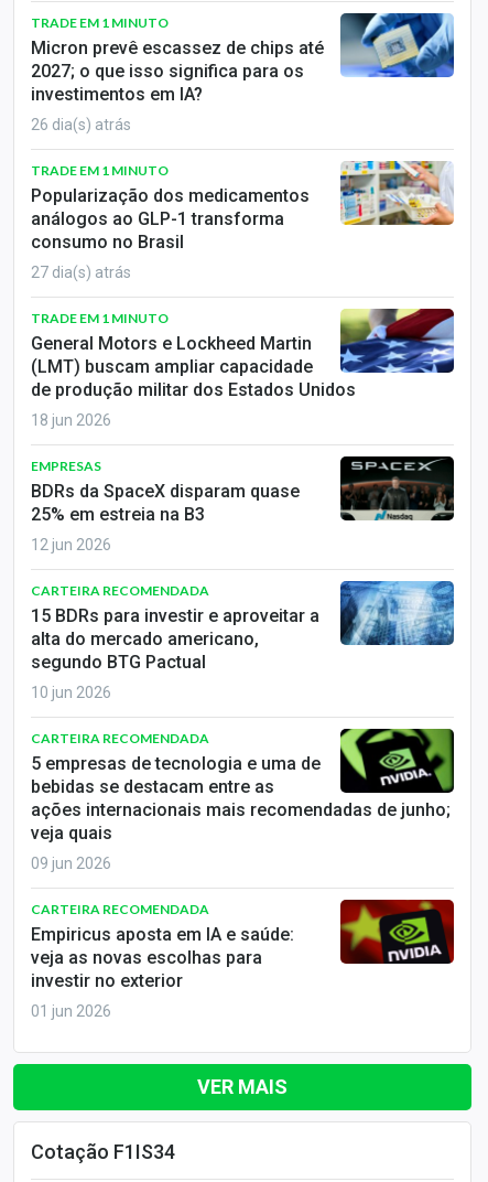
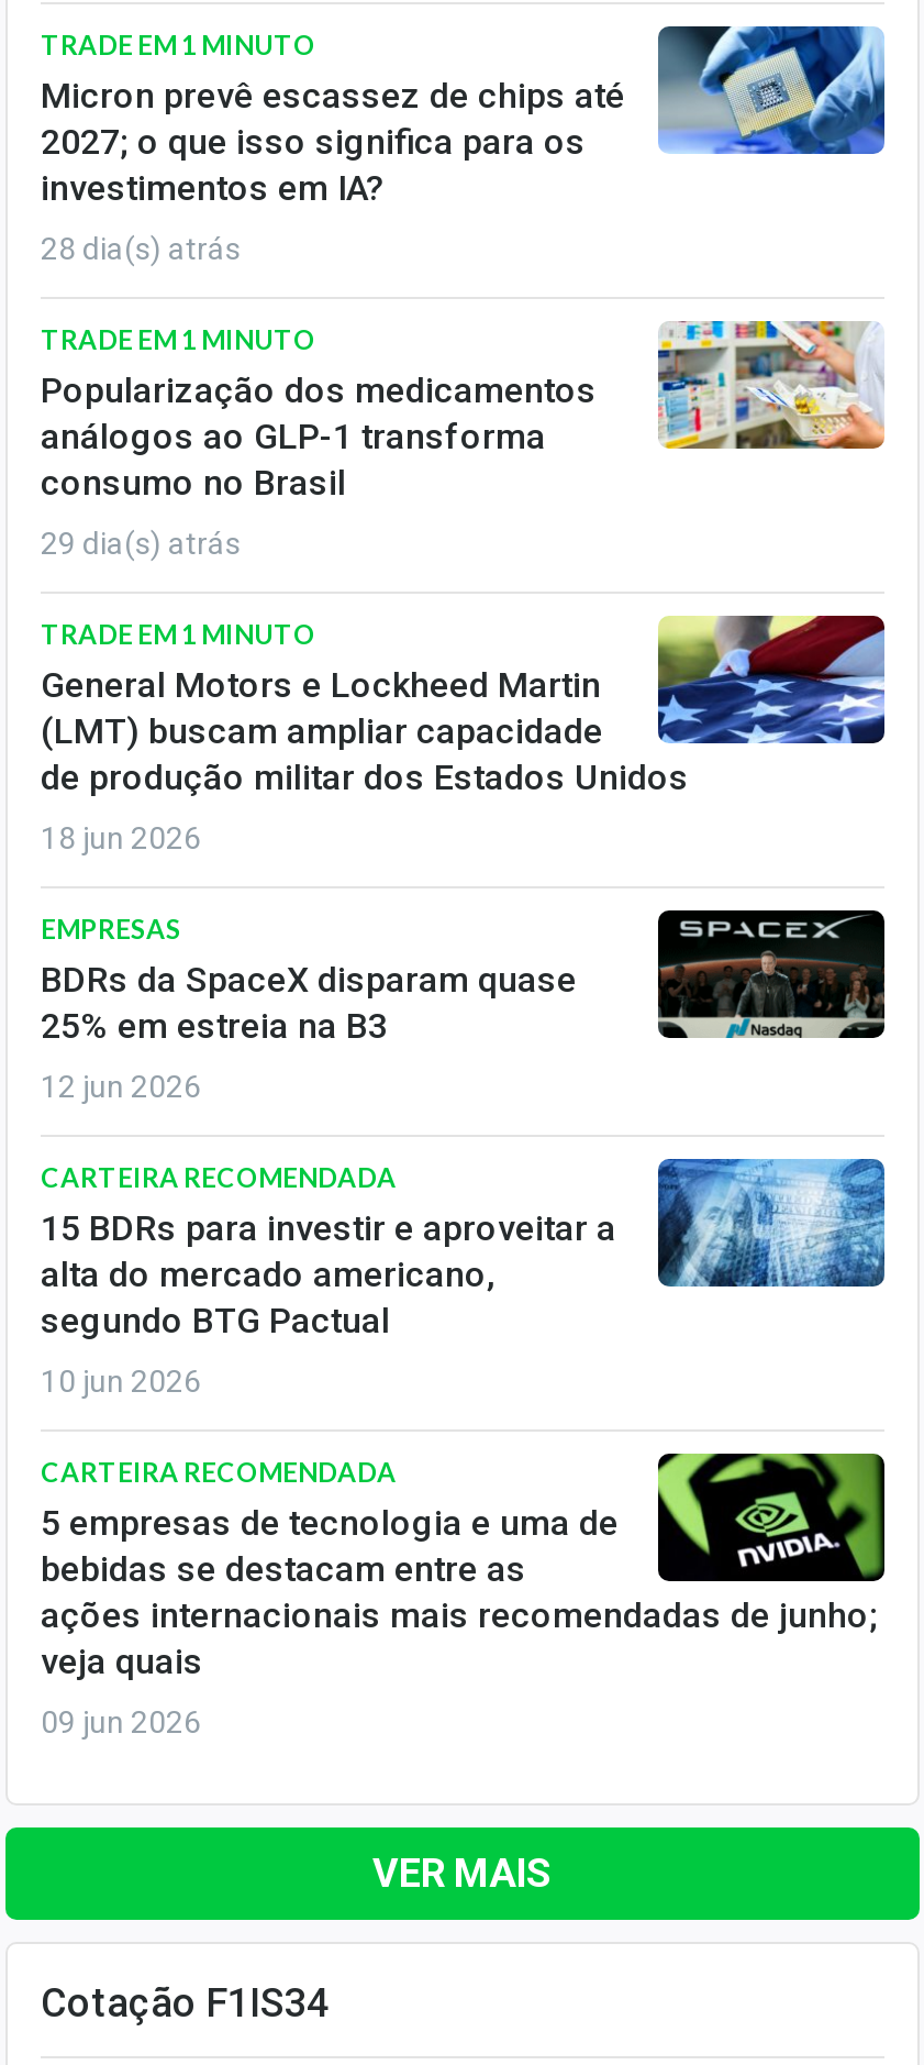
[31,116,131,133] 26 dia(s) atrás -> [41,231,241,266] 28 dia(s) atrás
[31,264,131,281] 27 dia(s) atrás -> [41,526,241,561] 29 dia(s) atrás
[31,901,294,1020] CARTEIRA RECOMENDADA | Empiricus aposta em IA e saúde: | veja as novas escolhas para | investir no exterior | 01 jun 2026 -> none
[339,899,455,965] [image] -> none

